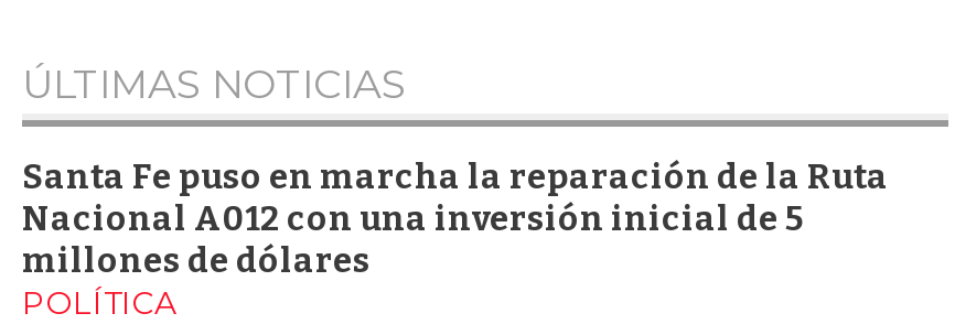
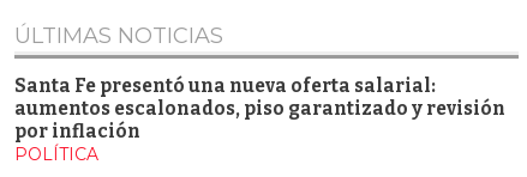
[22,157,889,280] Santa Fe puso en marcha la reparación de la Ruta | Nacional A012 con una inversión inicial de 5 | millones de dólares -> [14,75,505,142] Santa Fe presentó una nueva oferta salarial: | aumentos escalonados, piso garantizado y revisión | por inflación

